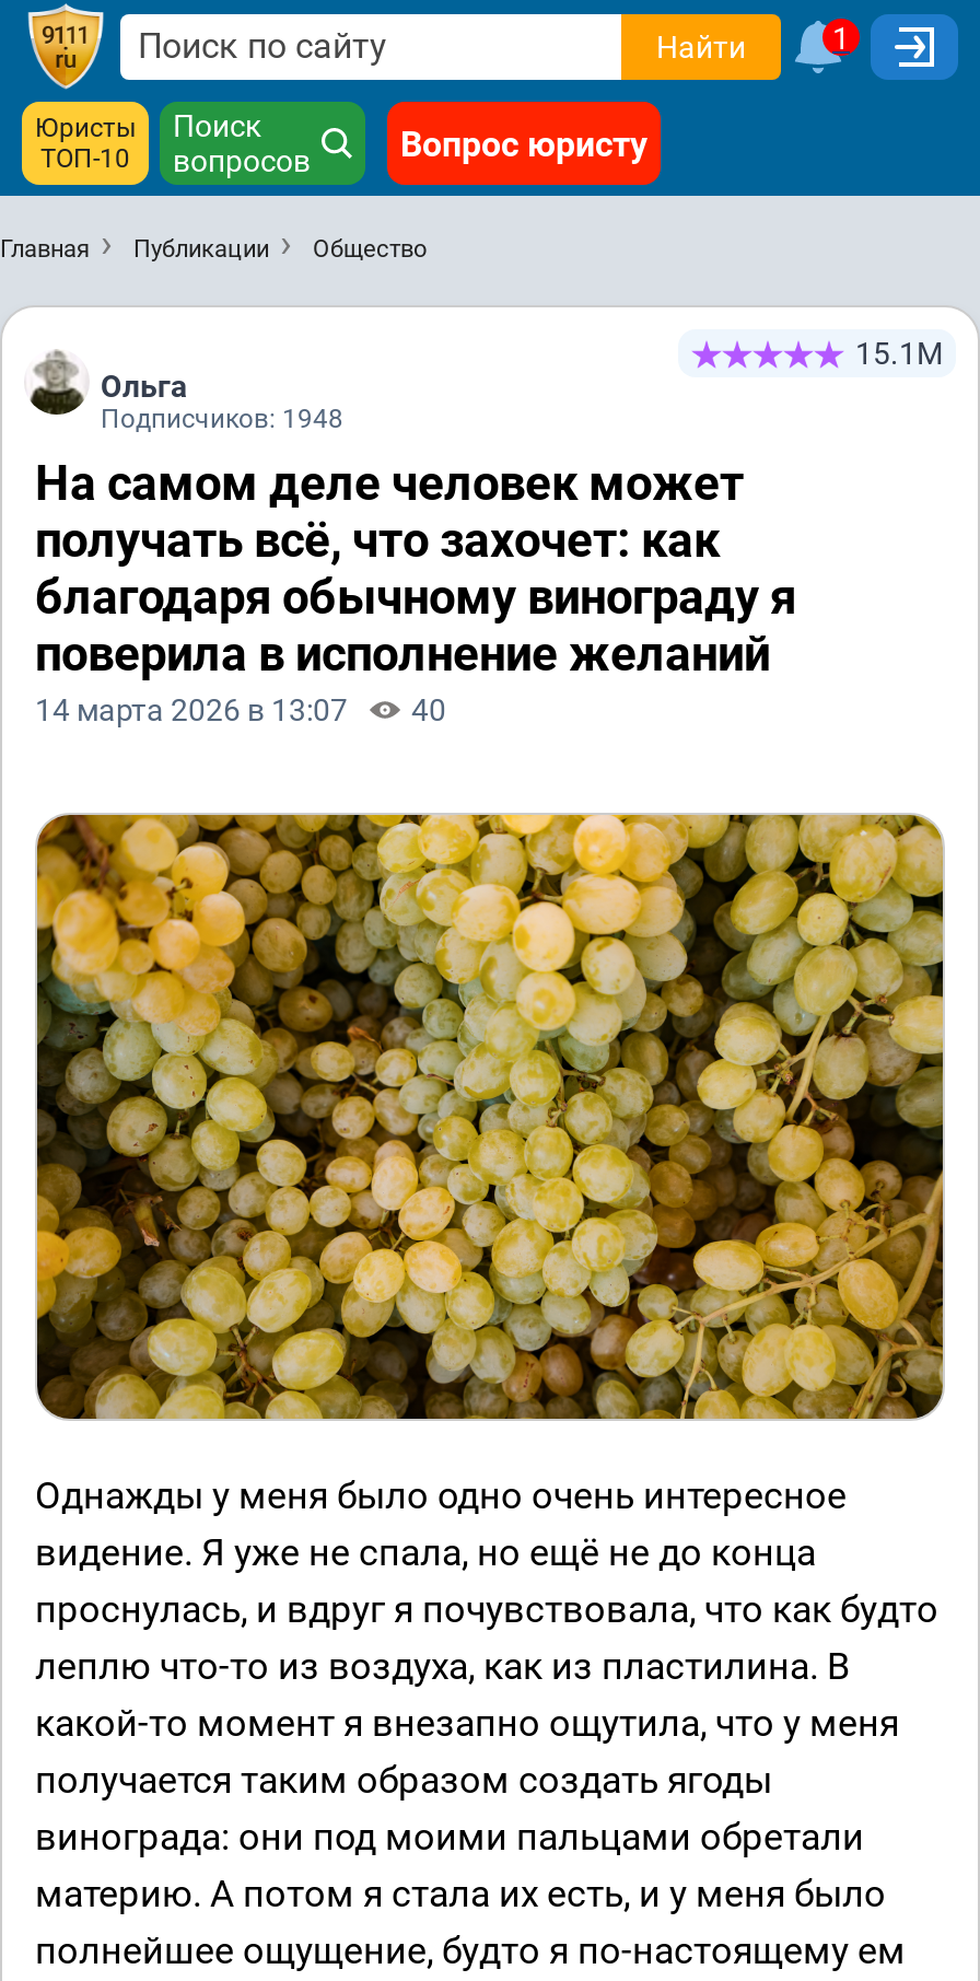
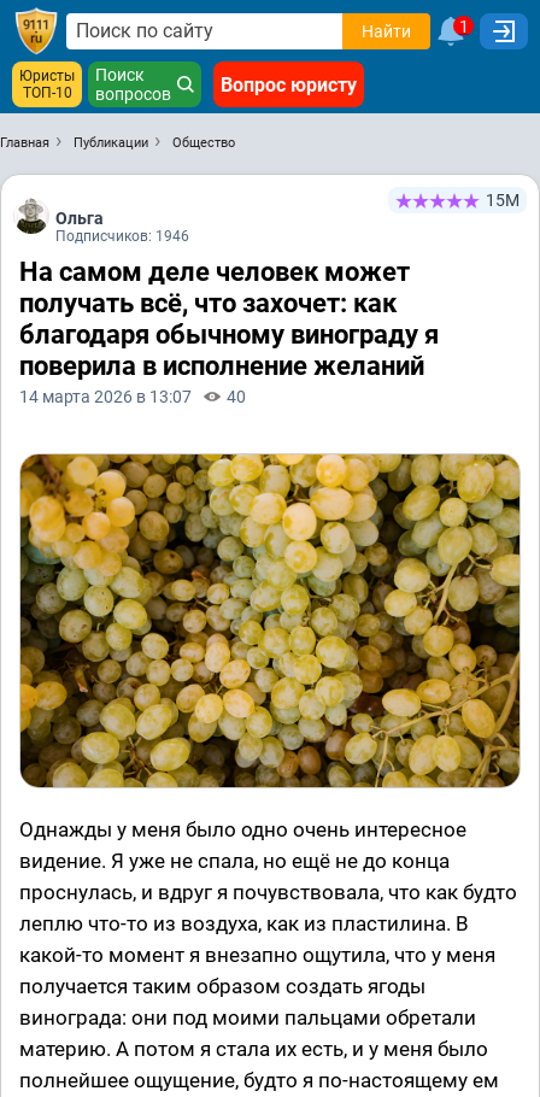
[855,336,943,371] 15.1М -> [486,190,520,210] 15М
[101,404,343,434] Подписчиков: 1948 -> [55,228,189,245] Подписчиков: 1946

